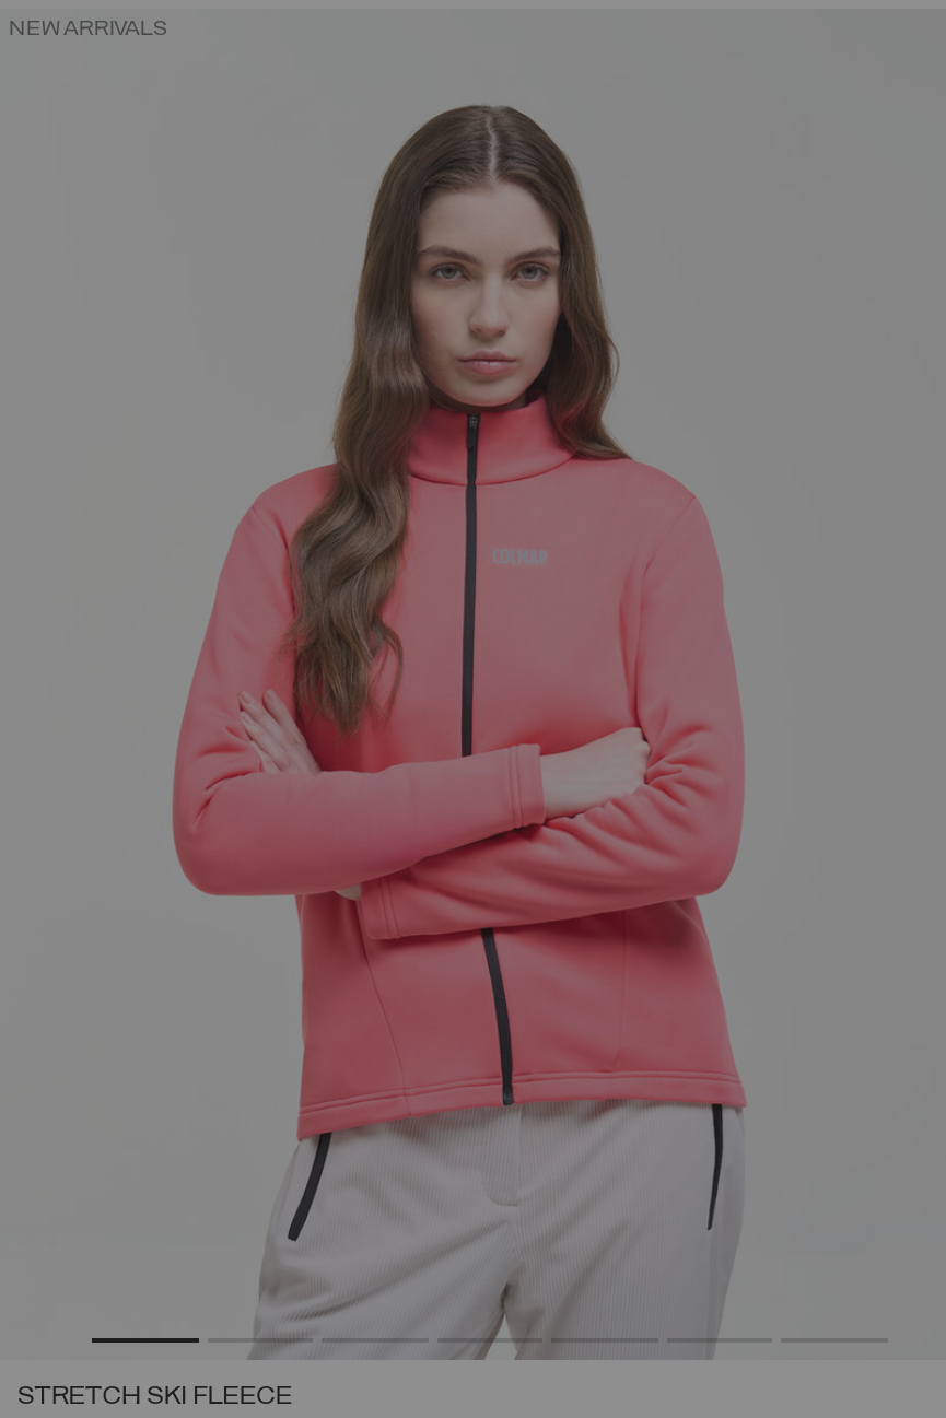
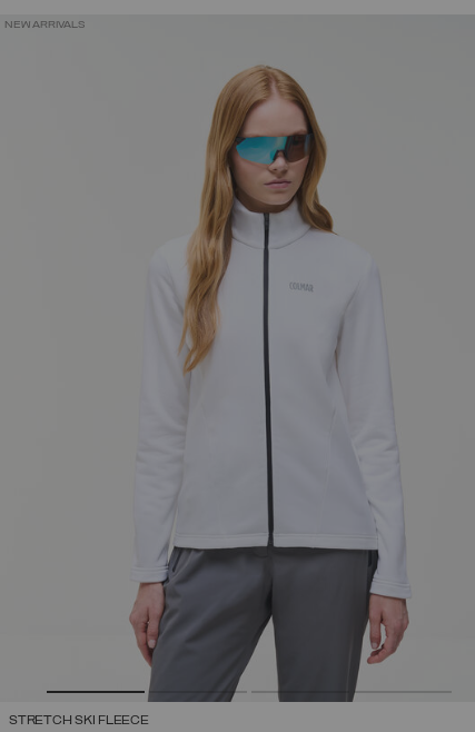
[96,104,803,1361] [image] -> [49,65,409,703] [image]

